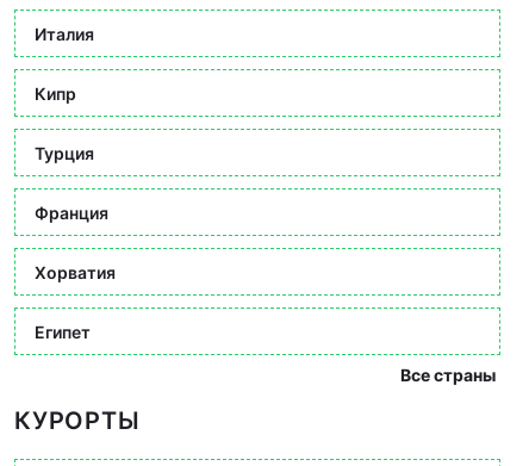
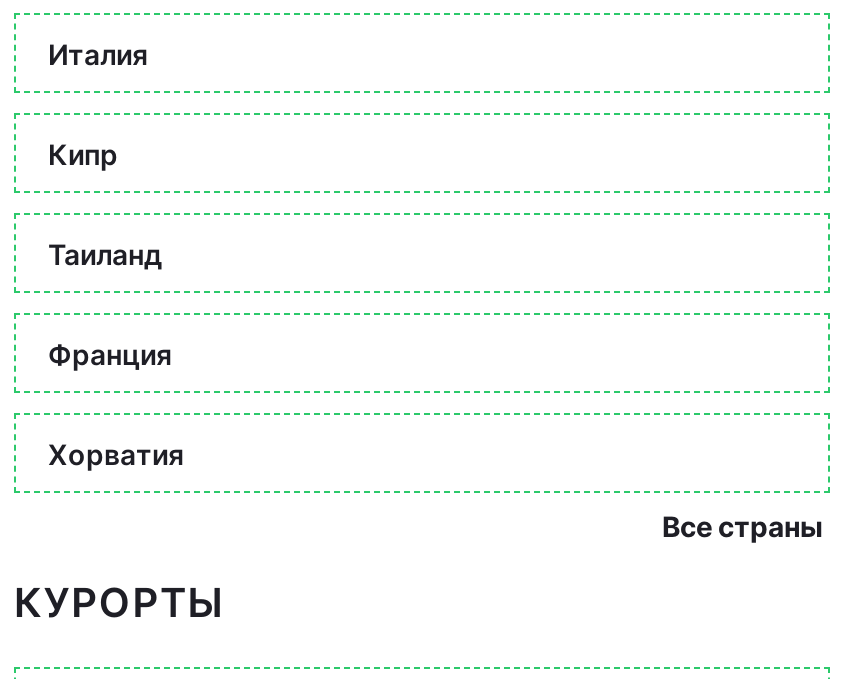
[35,142,94,163] Турция -> [48,236,162,270] Таиланд
[35,321,91,341] Египет -> none

